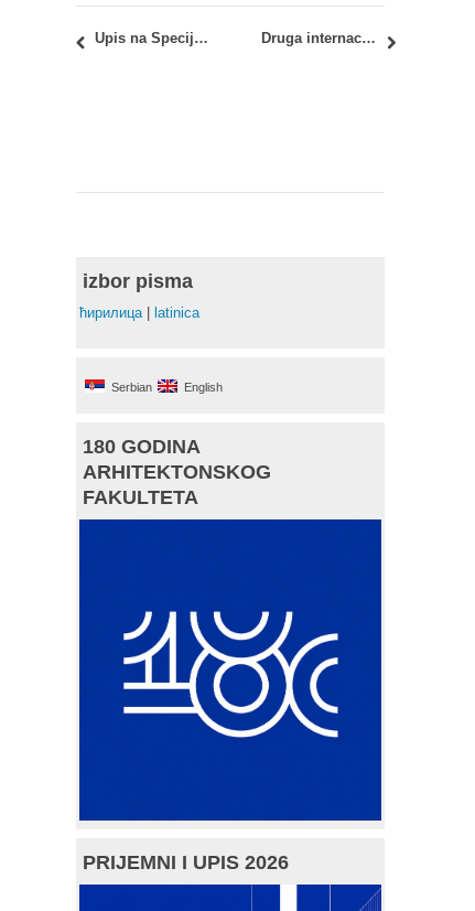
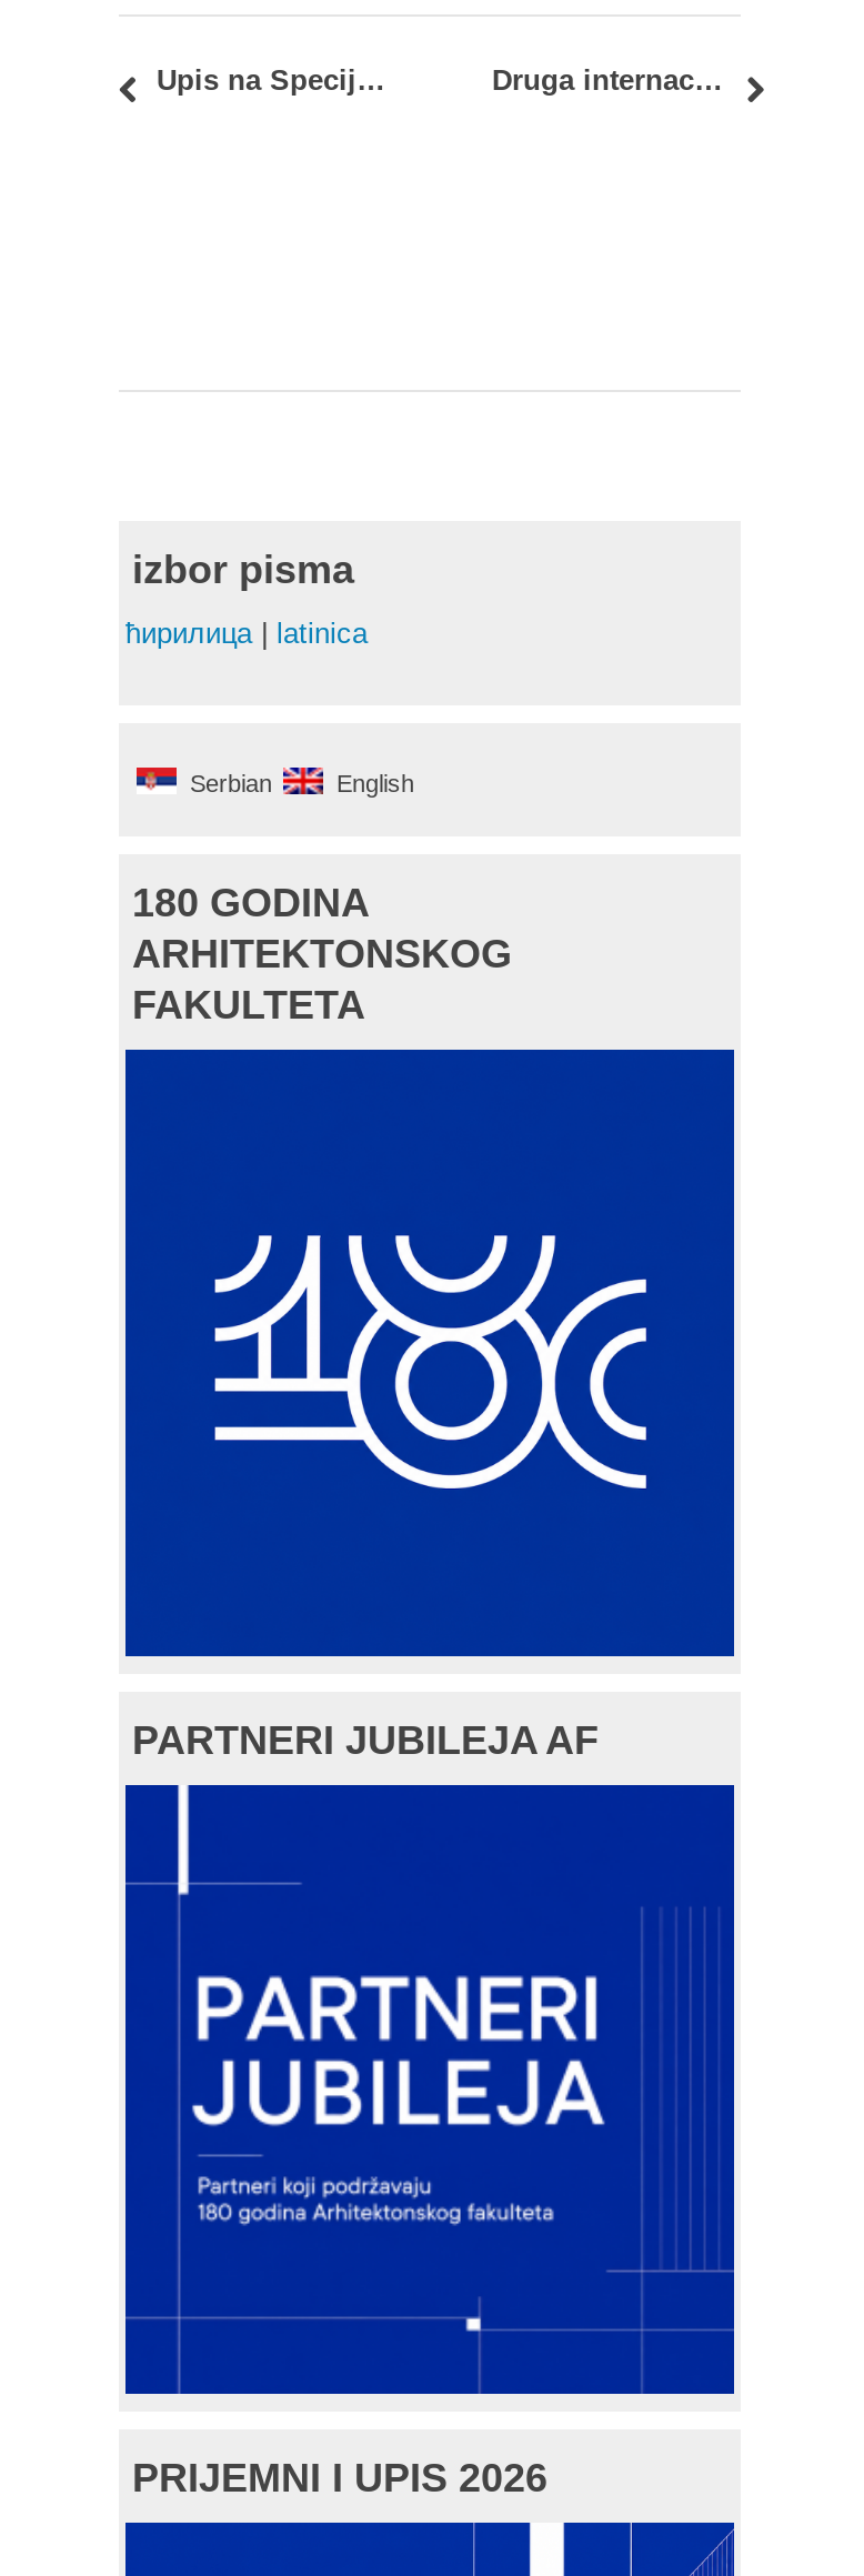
none -> [132,1718,599,1762] PARTNERI JUBILEJA AF
none -> [172,1787,603,2387] [image]

